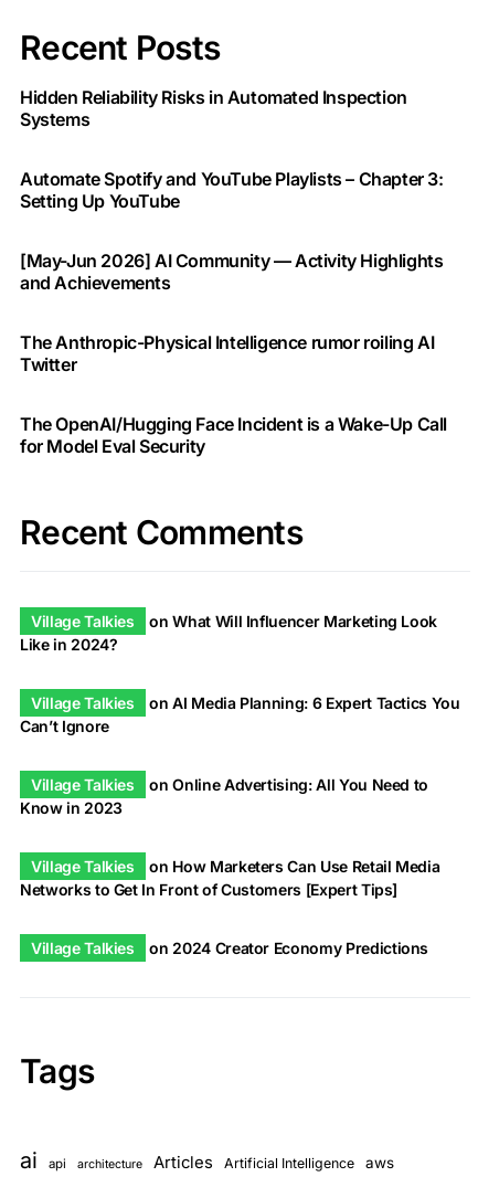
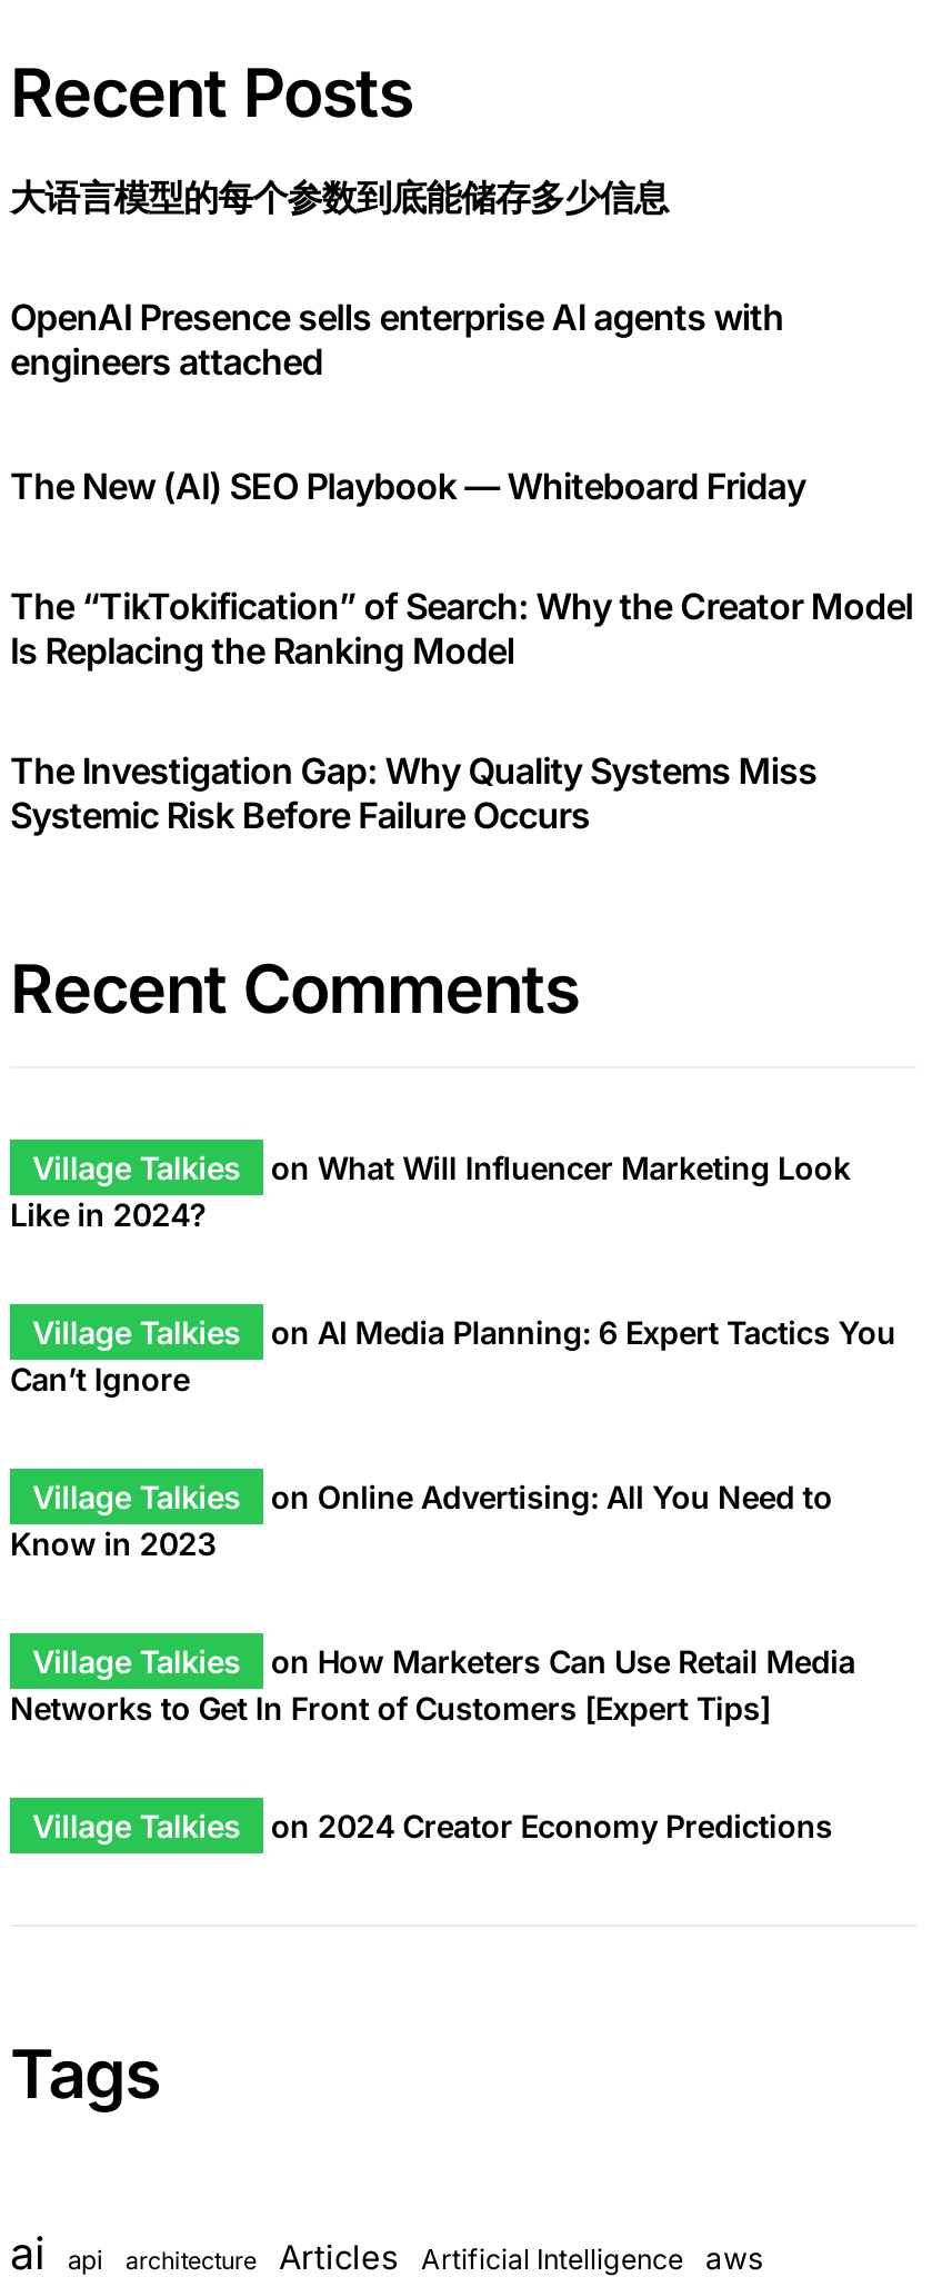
[20,86,407,130] Hidden Reliability Risks in Automated Inspection | Systems -> [10,174,669,218] 大语言模型的每个参数到底能储存多少信息
[20,167,443,212] Automate Spotify and YouTube Playlists – Chapter 3: | Setting Up YouTube -> [10,294,784,383] OpenAI Presence sells enterprise AI agents with | engineers attached
[20,249,443,293] [May-Jun 2026] AI Community — Activity Highlights | and Achievements -> [10,463,805,507] The New (AI) SEO Playbook — Whiteboard Friday
[20,331,434,375] The Anthropic-Physical Intelligence rumor roiling AI | Twitter -> [10,583,913,672] The “TikTokification” of Search: Why the Creator Model | Is Replacing the Ranking Model
[20,413,447,457] The OpenAI/Hugging Face Incident is a Wake-Up Call | for Model Eval Security -> [10,748,817,837] The Investigation Gap: Why Quality Systems Miss | Systemic Risk Before Failure Occurs

